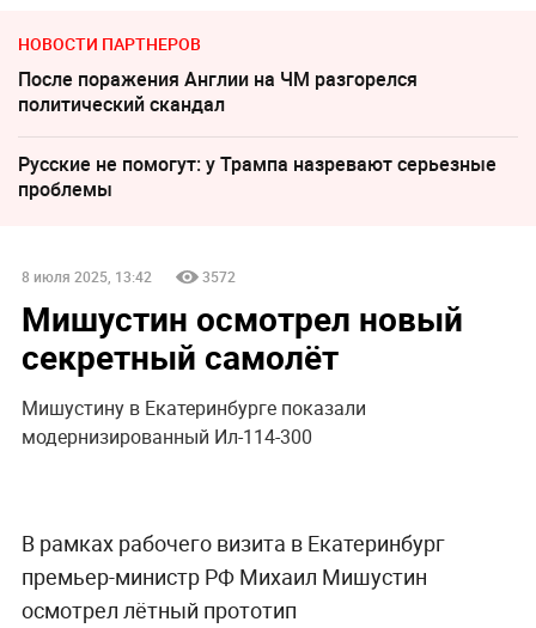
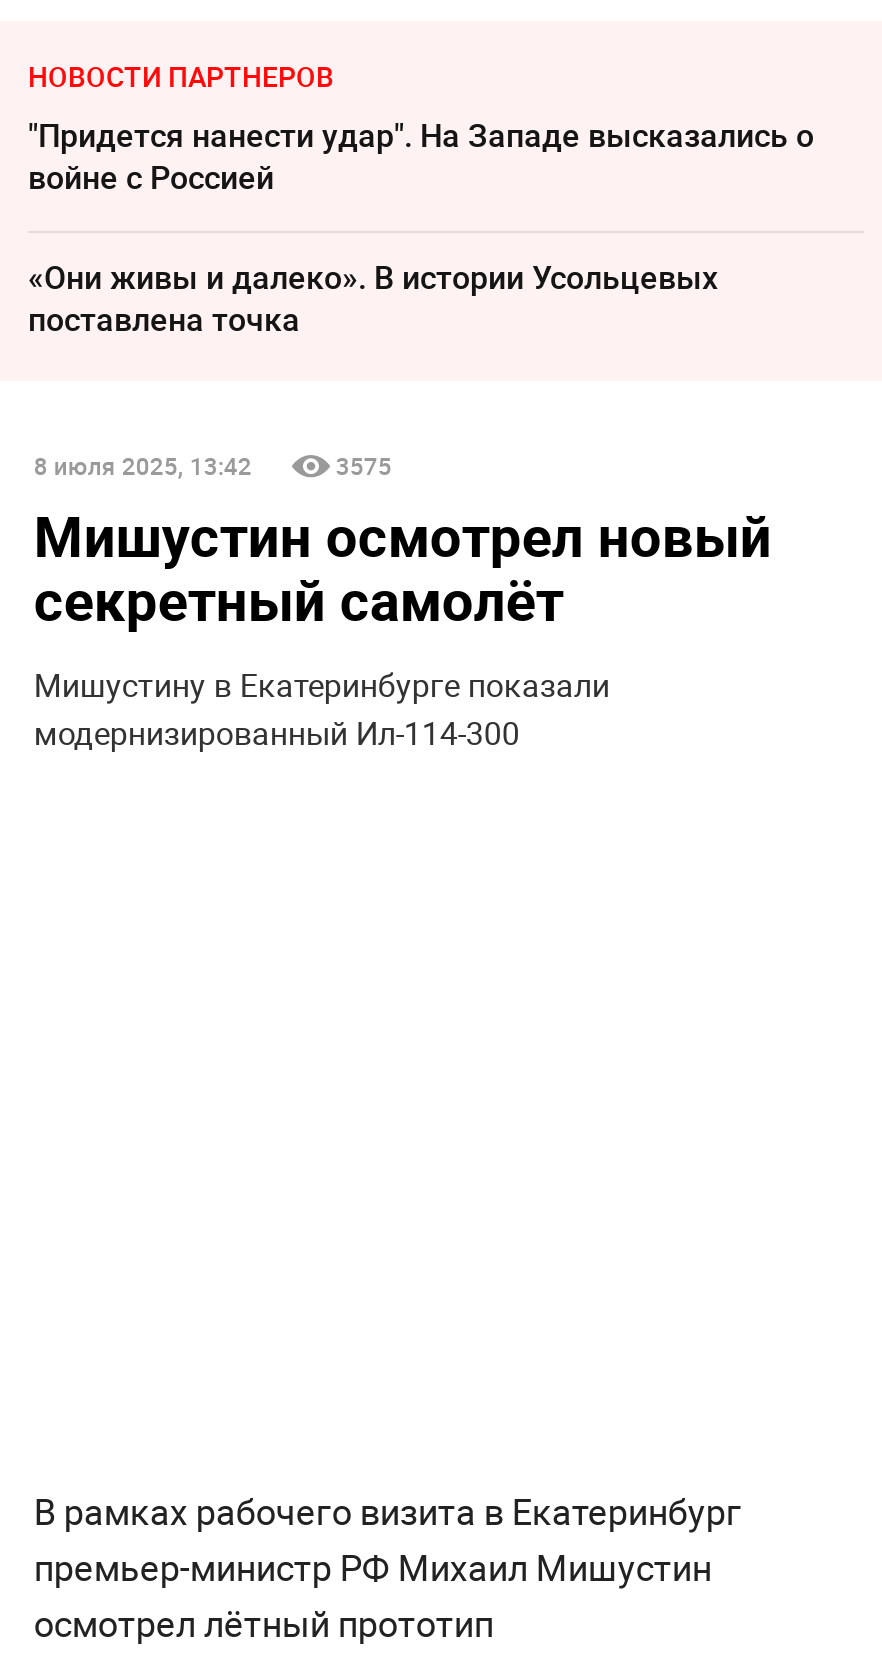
[18,65,418,117] После поражения Англии на ЧМ разгорелся | политический скандал -> [28,112,814,198] "Придется нанести удар". На Западе высказались о | войне с Россией
[18,150,497,202] Русские не помогут: у Трампа назревают серьезные | проблемы -> [28,254,718,340] «Они живы и далеко». В истории Усольцевых | поставлена точка
[202,267,236,286] 3572 -> [336,450,392,482] 3575

